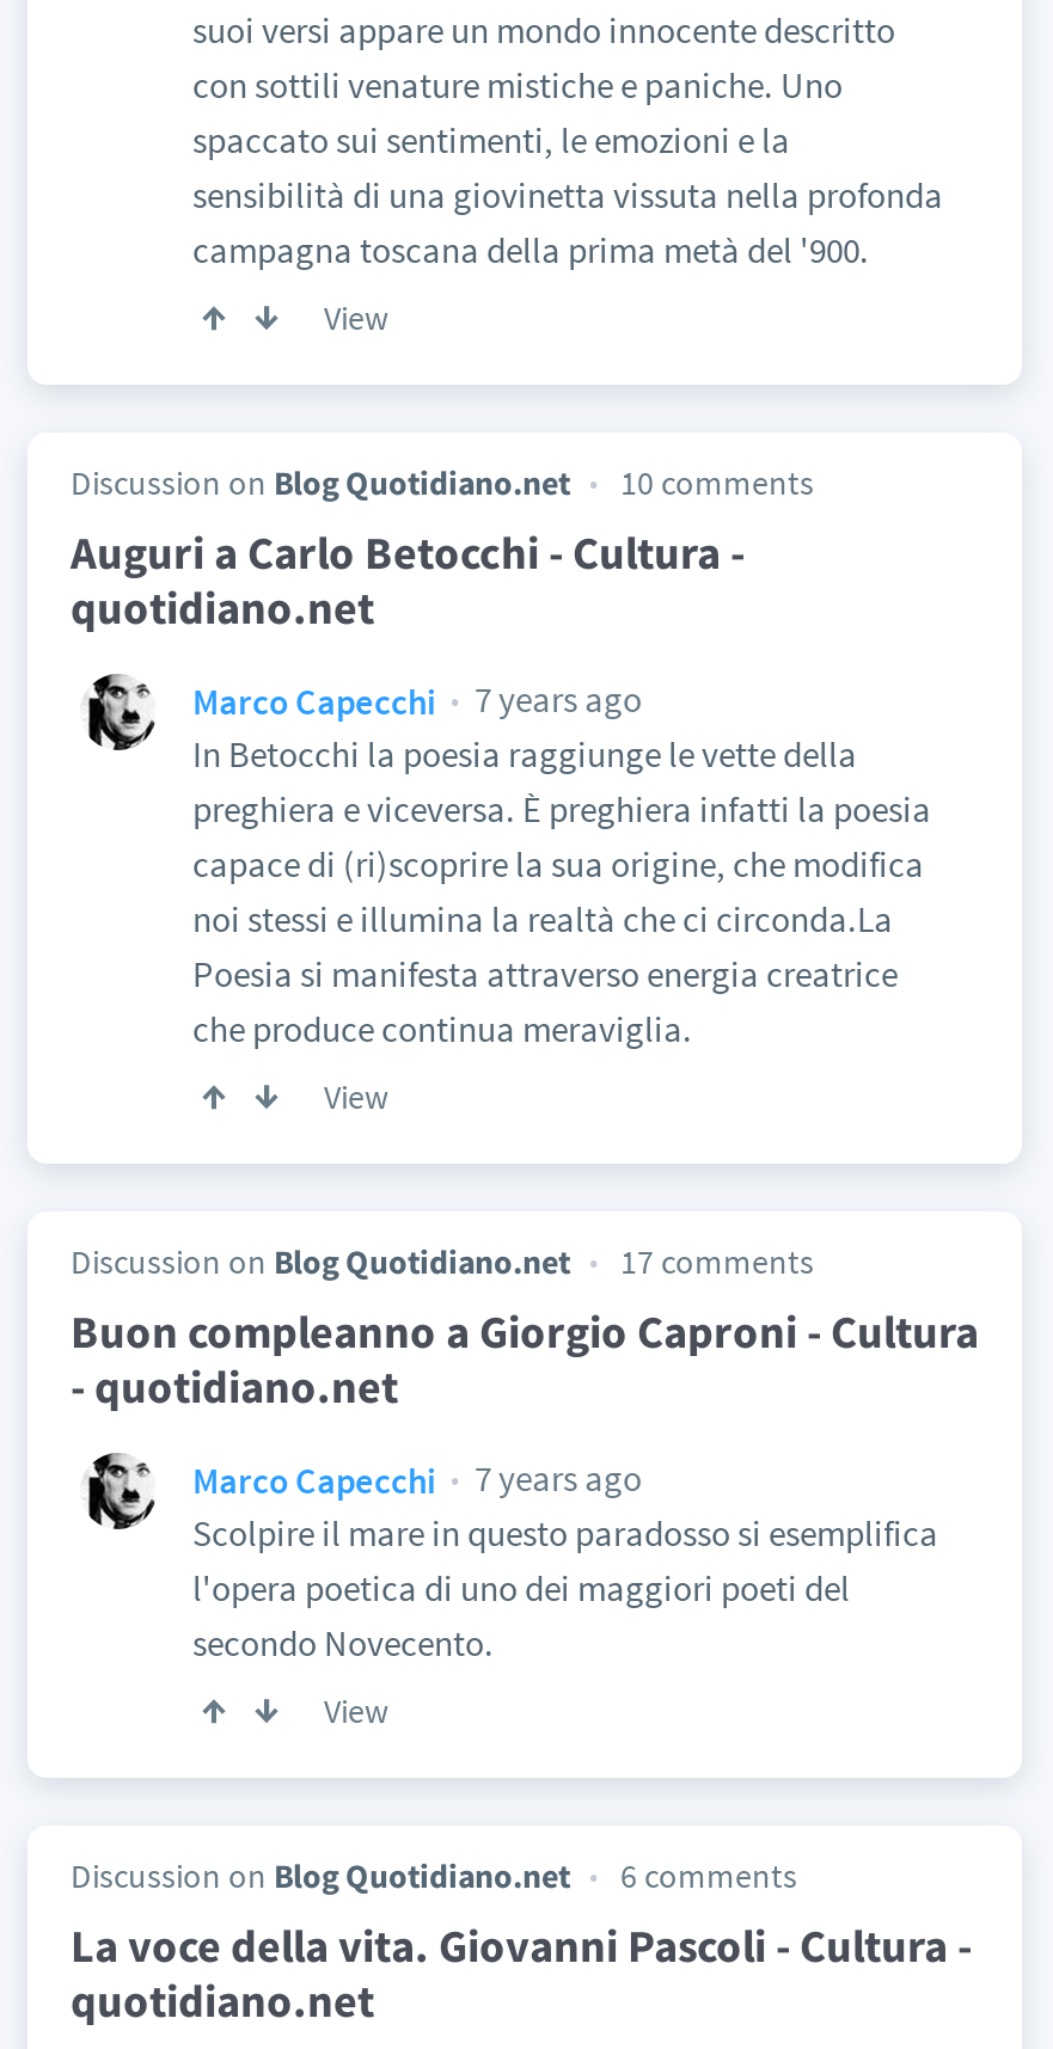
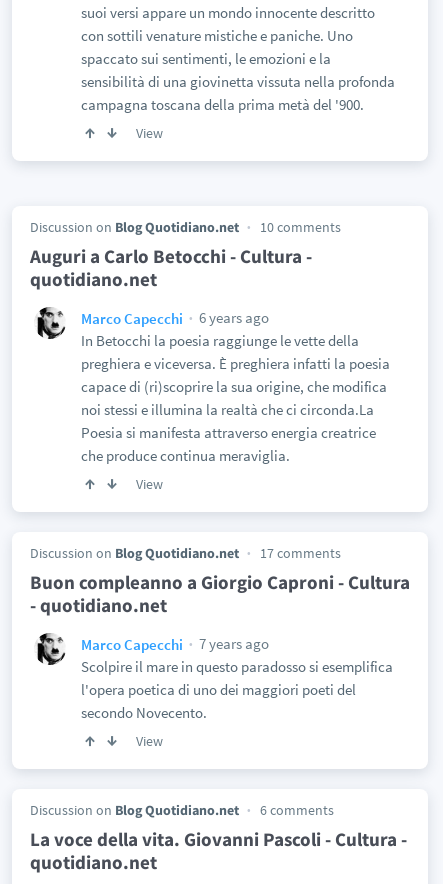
[192,676,642,723] Marco Capecchi 7 years ago -> [81,308,269,327] Marco Capecchi 6 years ago

